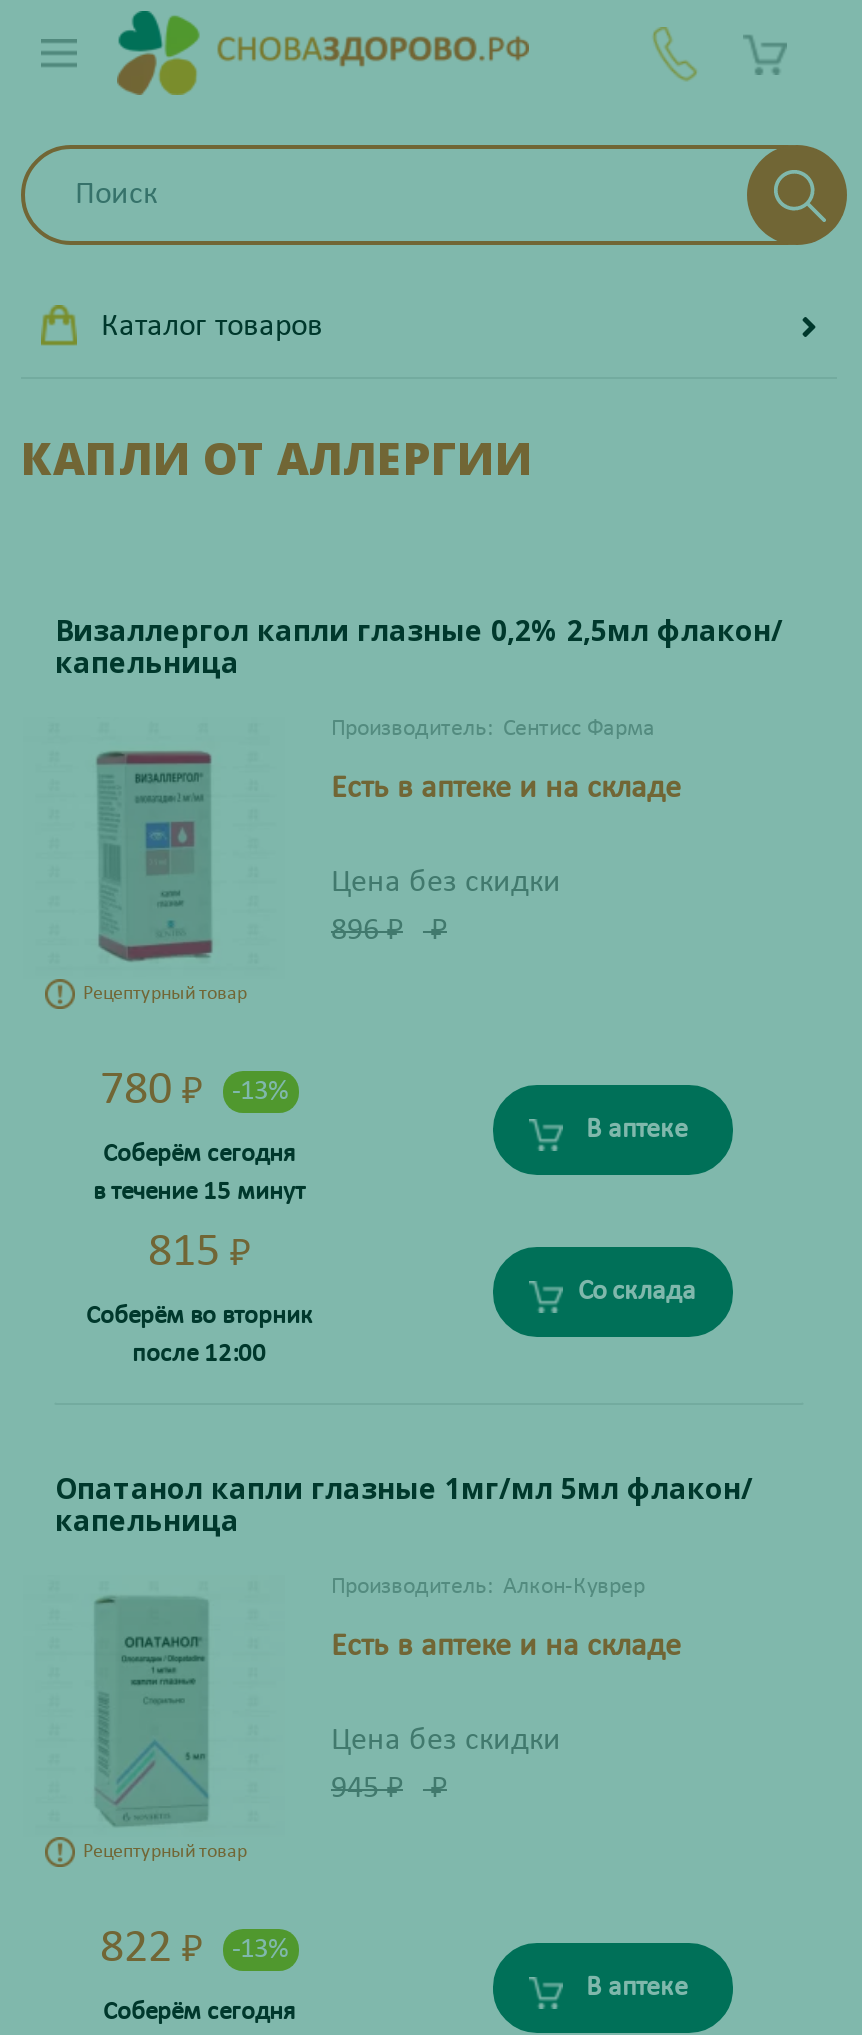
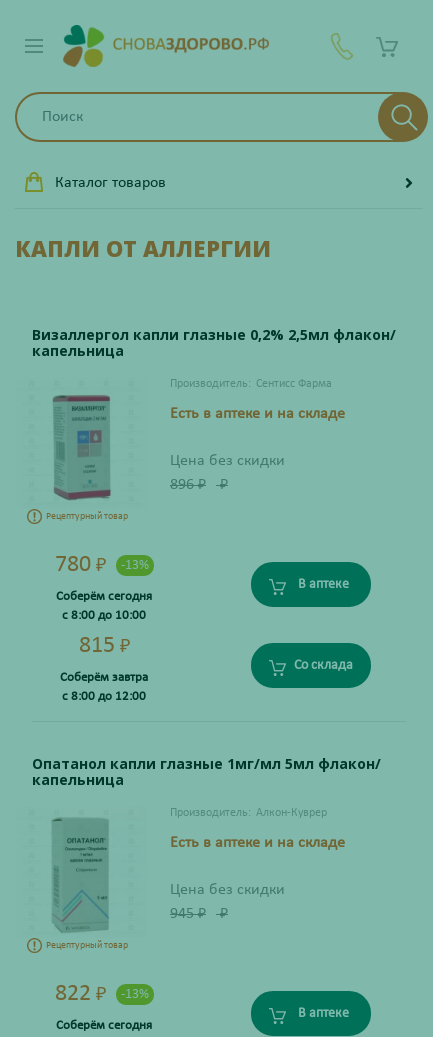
[93,1179,305,1205] в течение 15 минут -> [62,609,146,622] с 8:00 до 10:00
[86,1303,312,1329] Соберём во вторник -> [60,671,148,684] Соберём завтра
[132,1341,266,1367] после 12:00 -> [62,690,146,703] с 8:00 до 12:00

